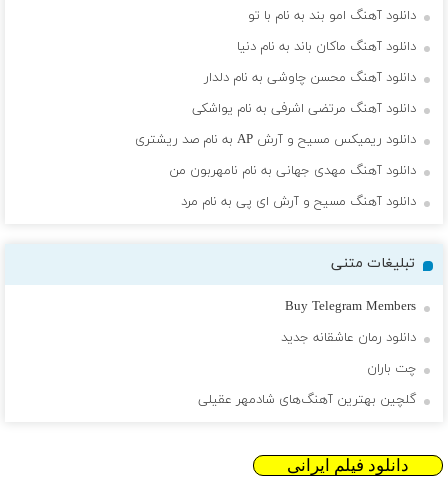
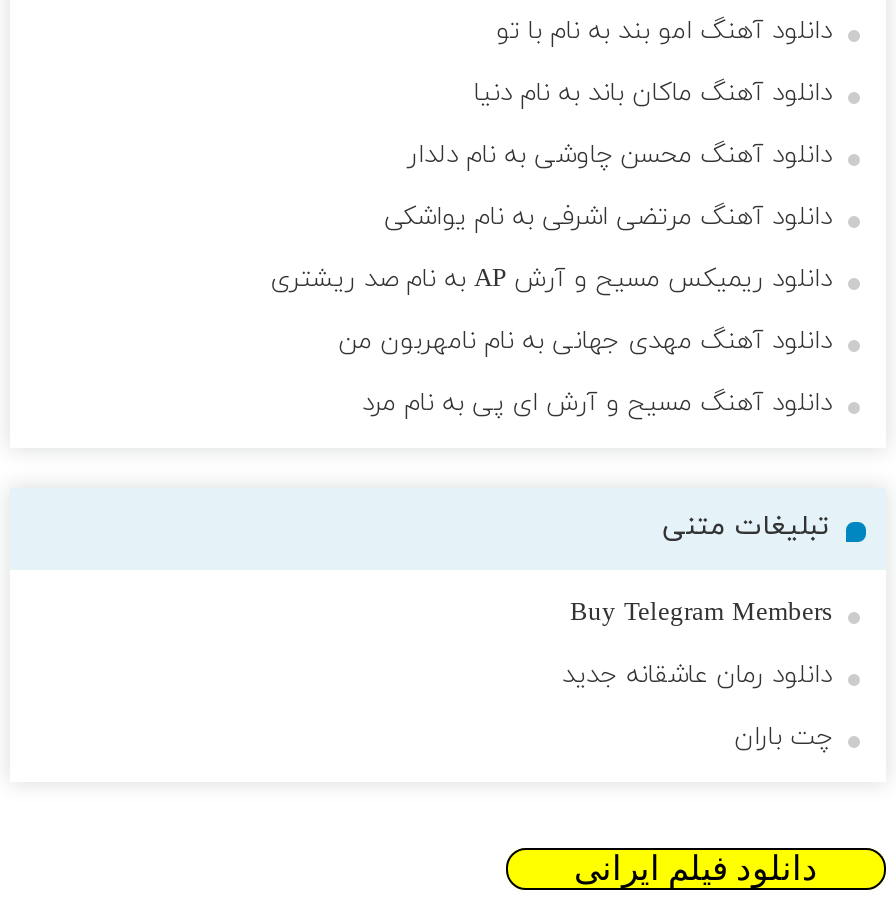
[198,390,416,408] گلچین بهترین آهنگ‌های شادمهر عقیلی -> none

